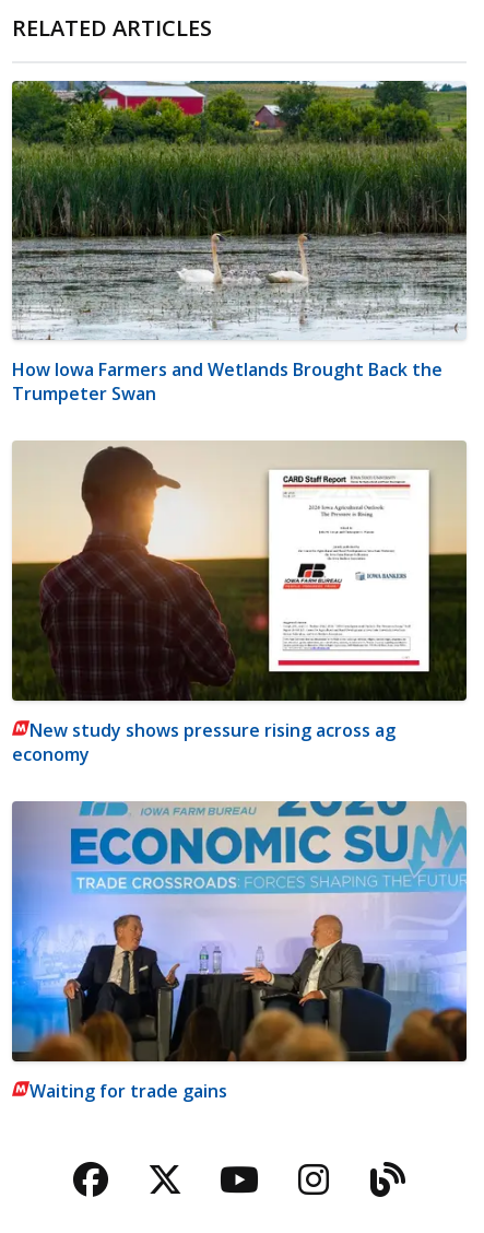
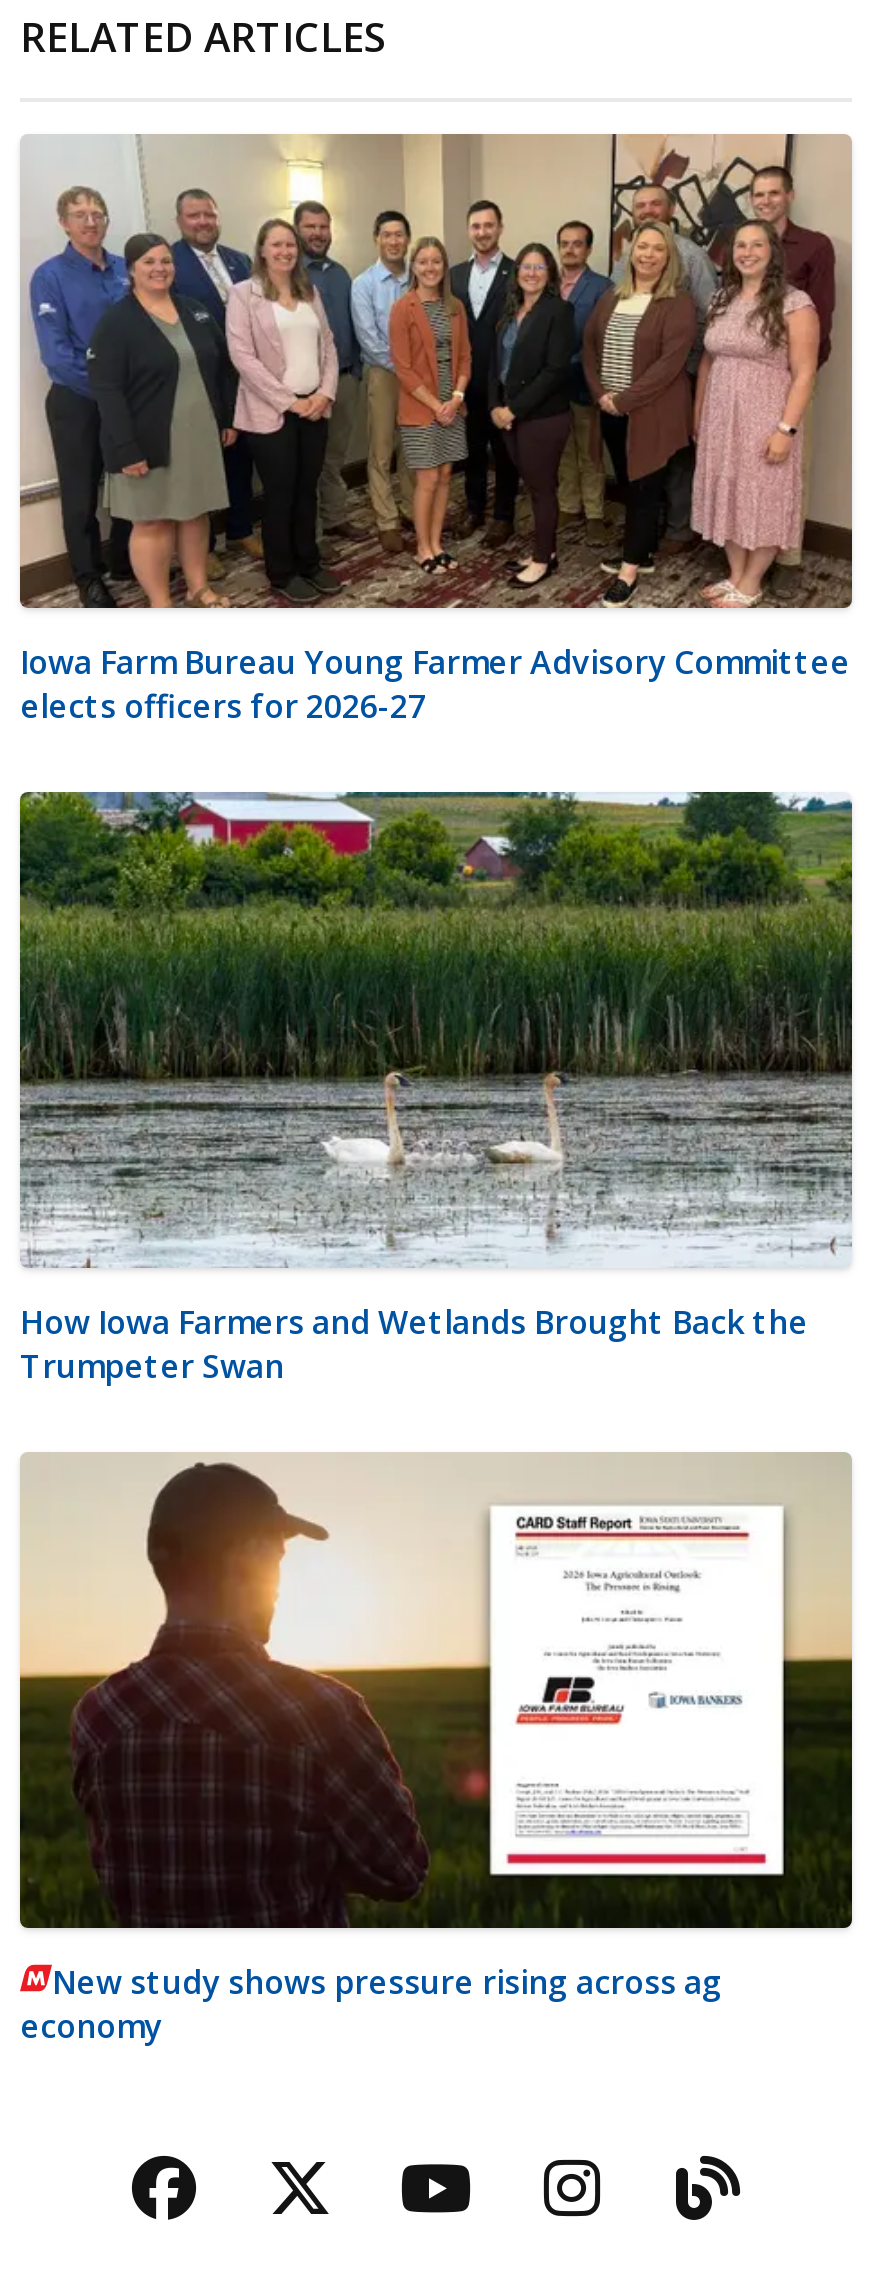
none -> [18,132,854,729] [image] | Iowa Farm Bureau Young Farmer Advisory Committee | elects officers for 2026-27
moved [10,78,469,766] -> [16,788,856,2048]: [image] | How Iowa Farmers and Wetlands Brought Back the | Trumpeter Swan | New study shows pressure rising across ag | economy
[11,800,468,1103] [image] | Waiting for trade gains -> none

